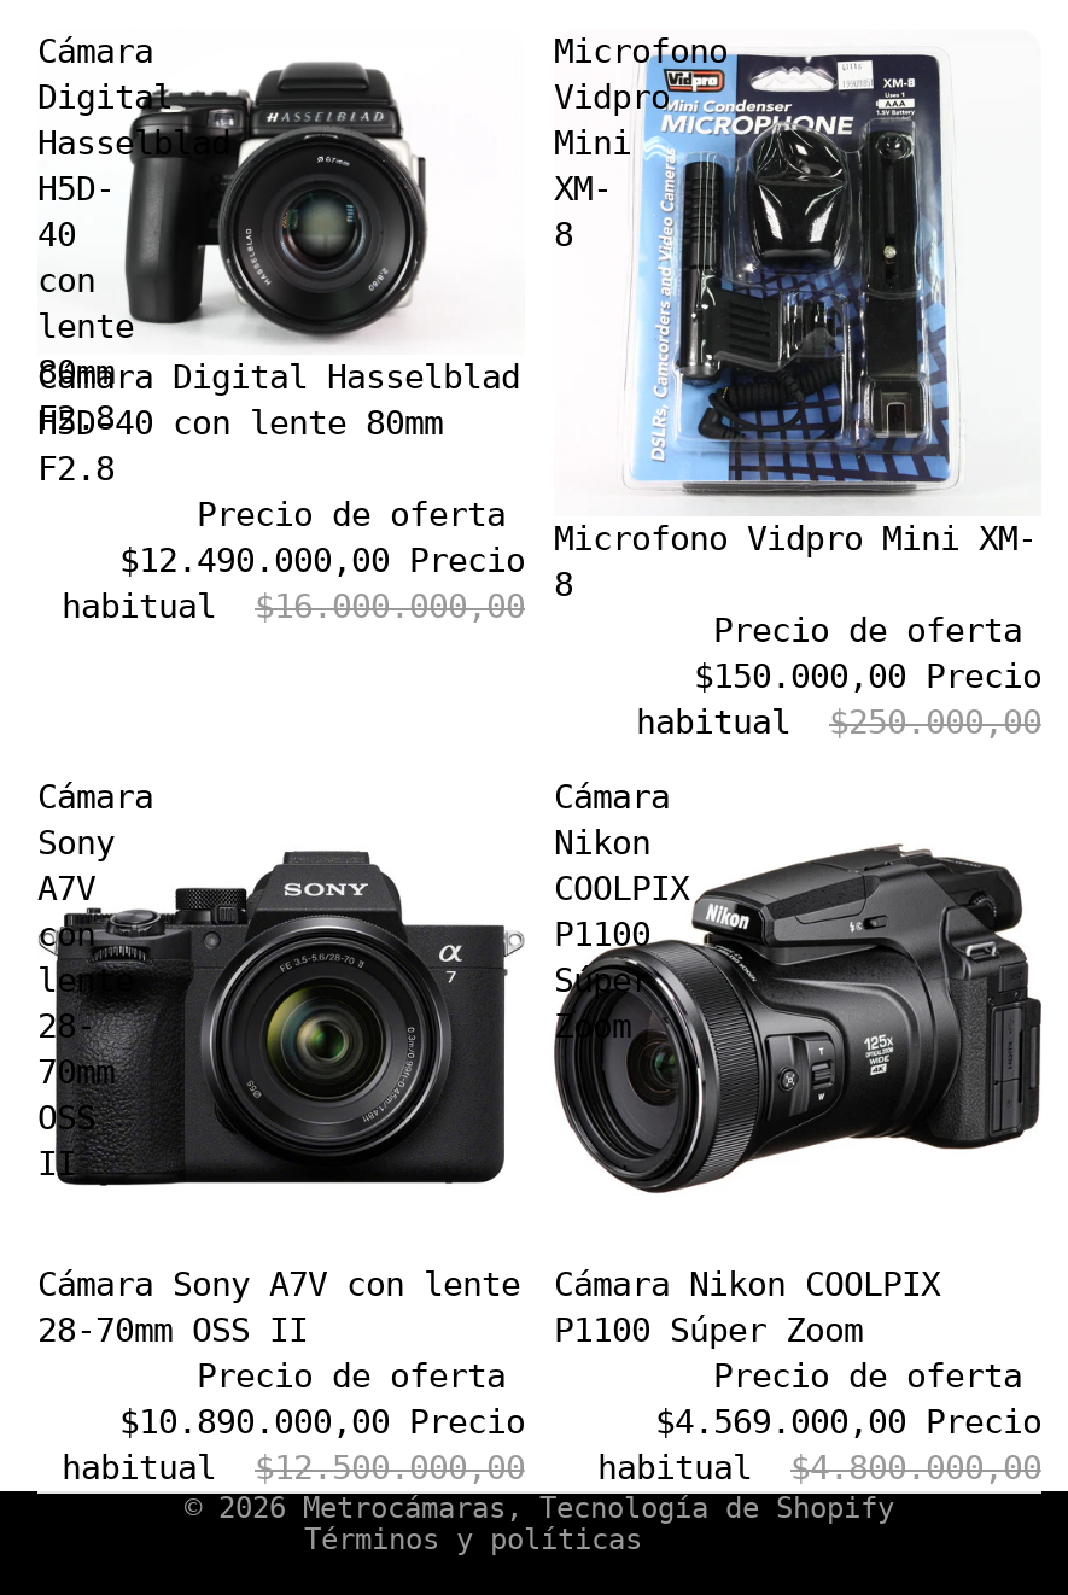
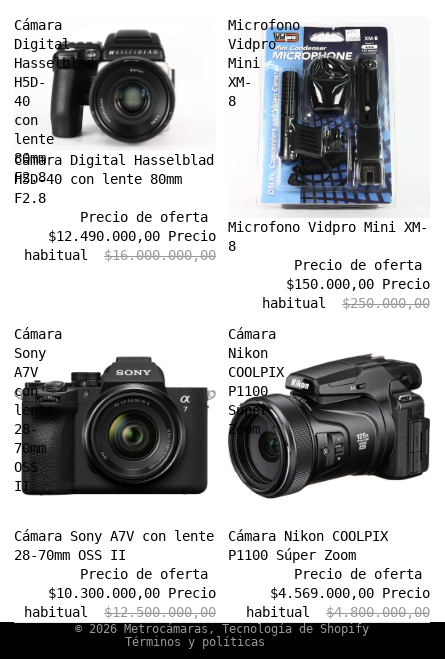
[119,1402,525,1441] $10.890.000,00 Precio -> [48,585,216,601] $10.300.000,00 Precio

